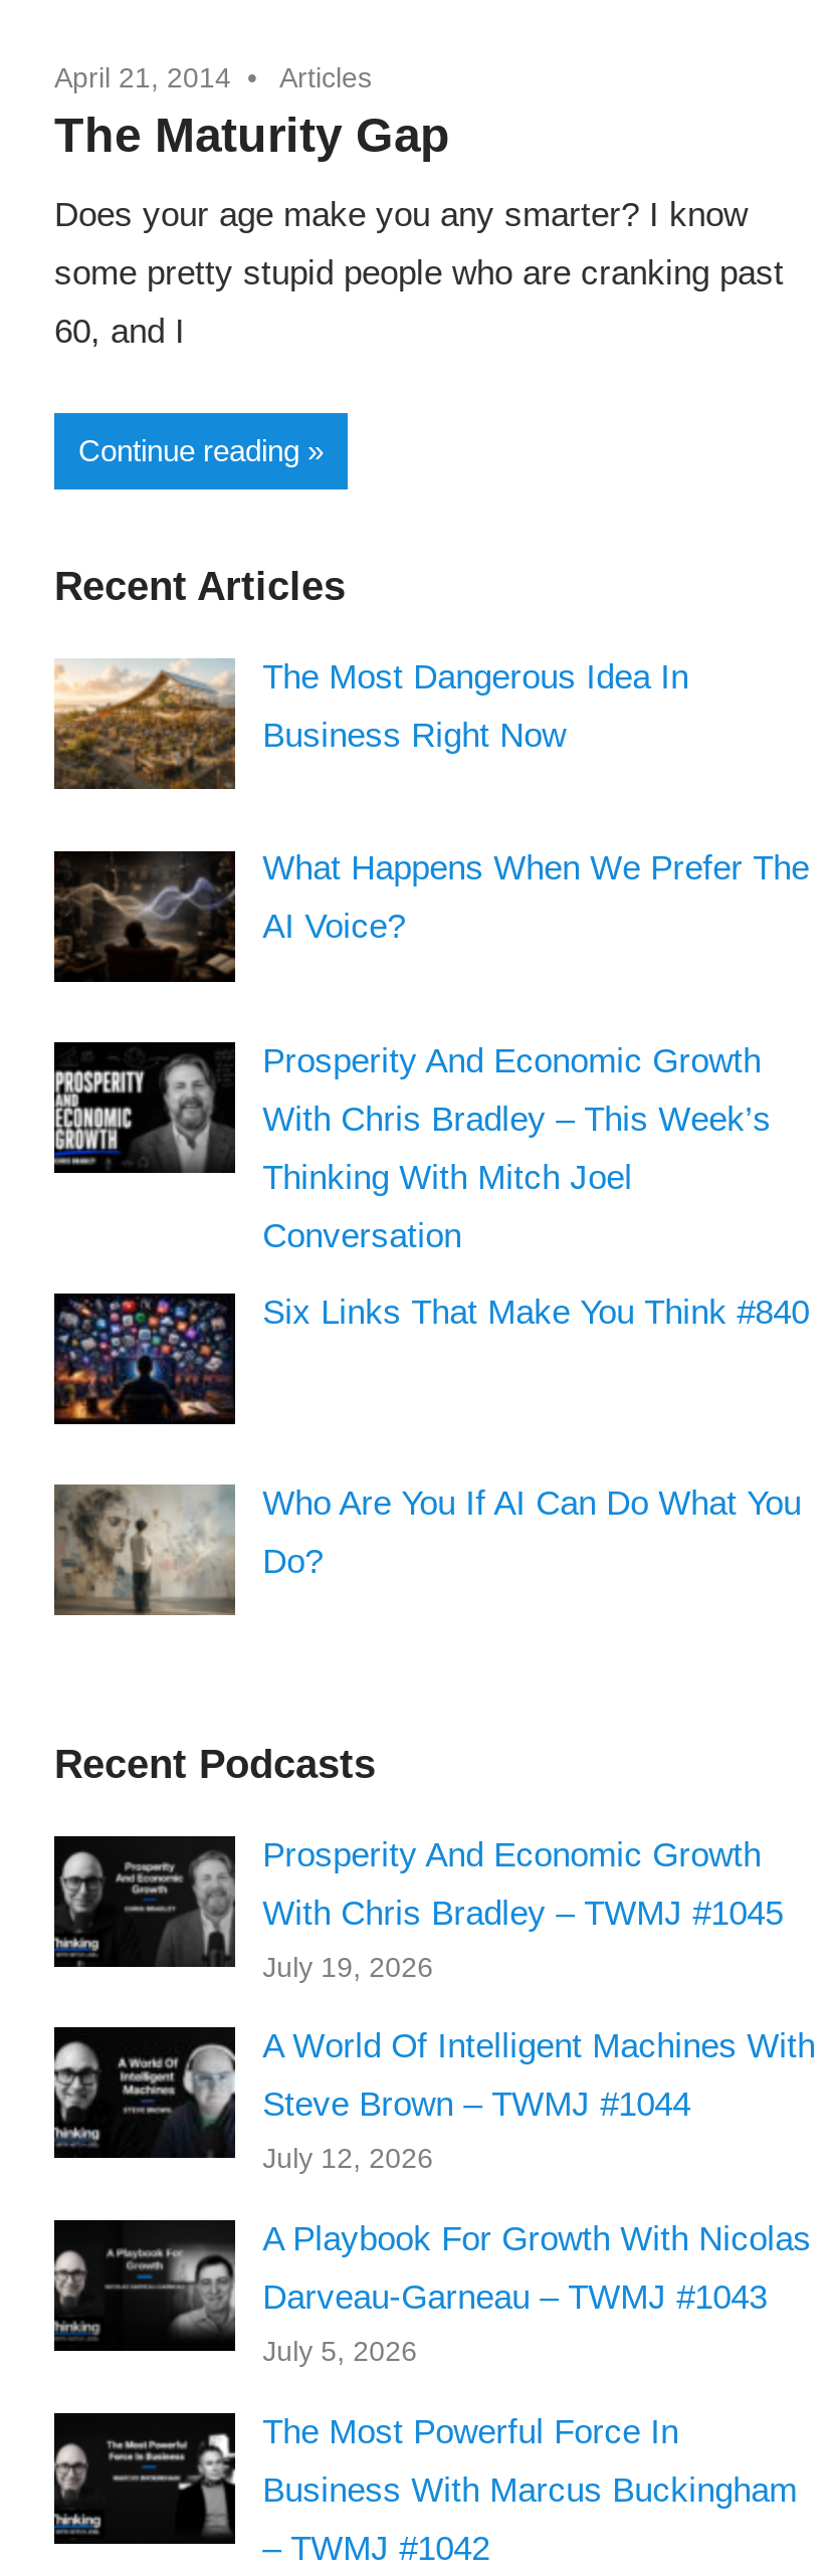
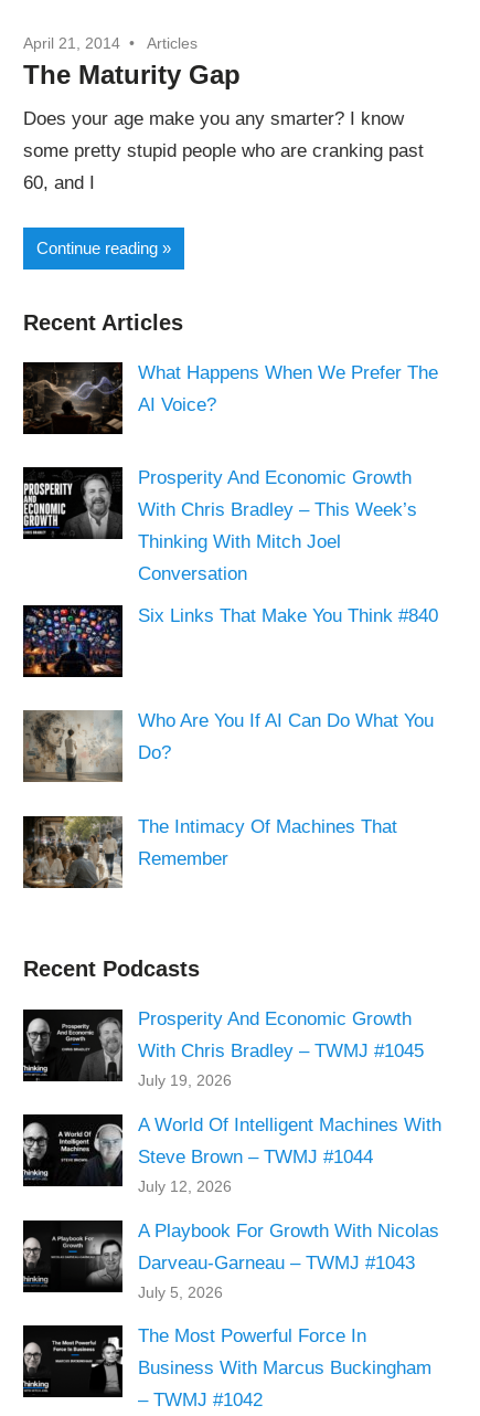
[52,658,689,791] [image] | The Most Dangerous Idea In | Business Right Now -> none
moved [50,850,809,1581] -> [21,362,438,764]: [image] | What Happens When We Prefer The | AI Voice? | ... | Who Are You If AI Can Do What You | Do?
none -> [24,815,397,889] [image] | The Intimacy Of Machines That | Remember

